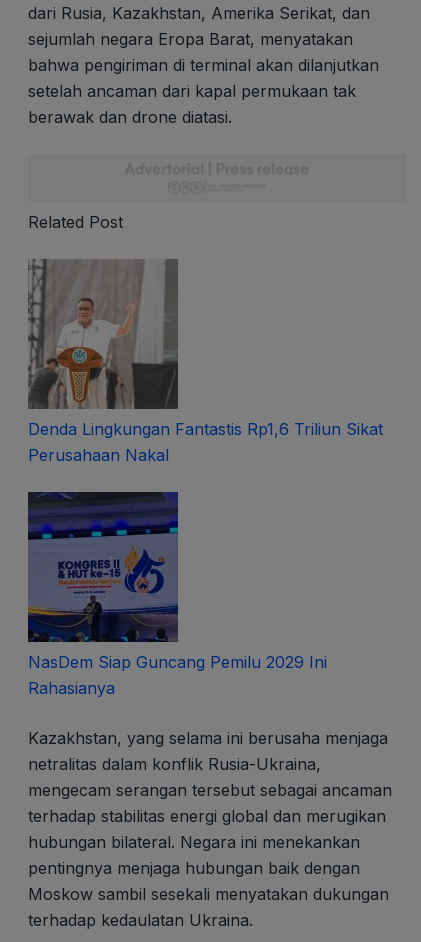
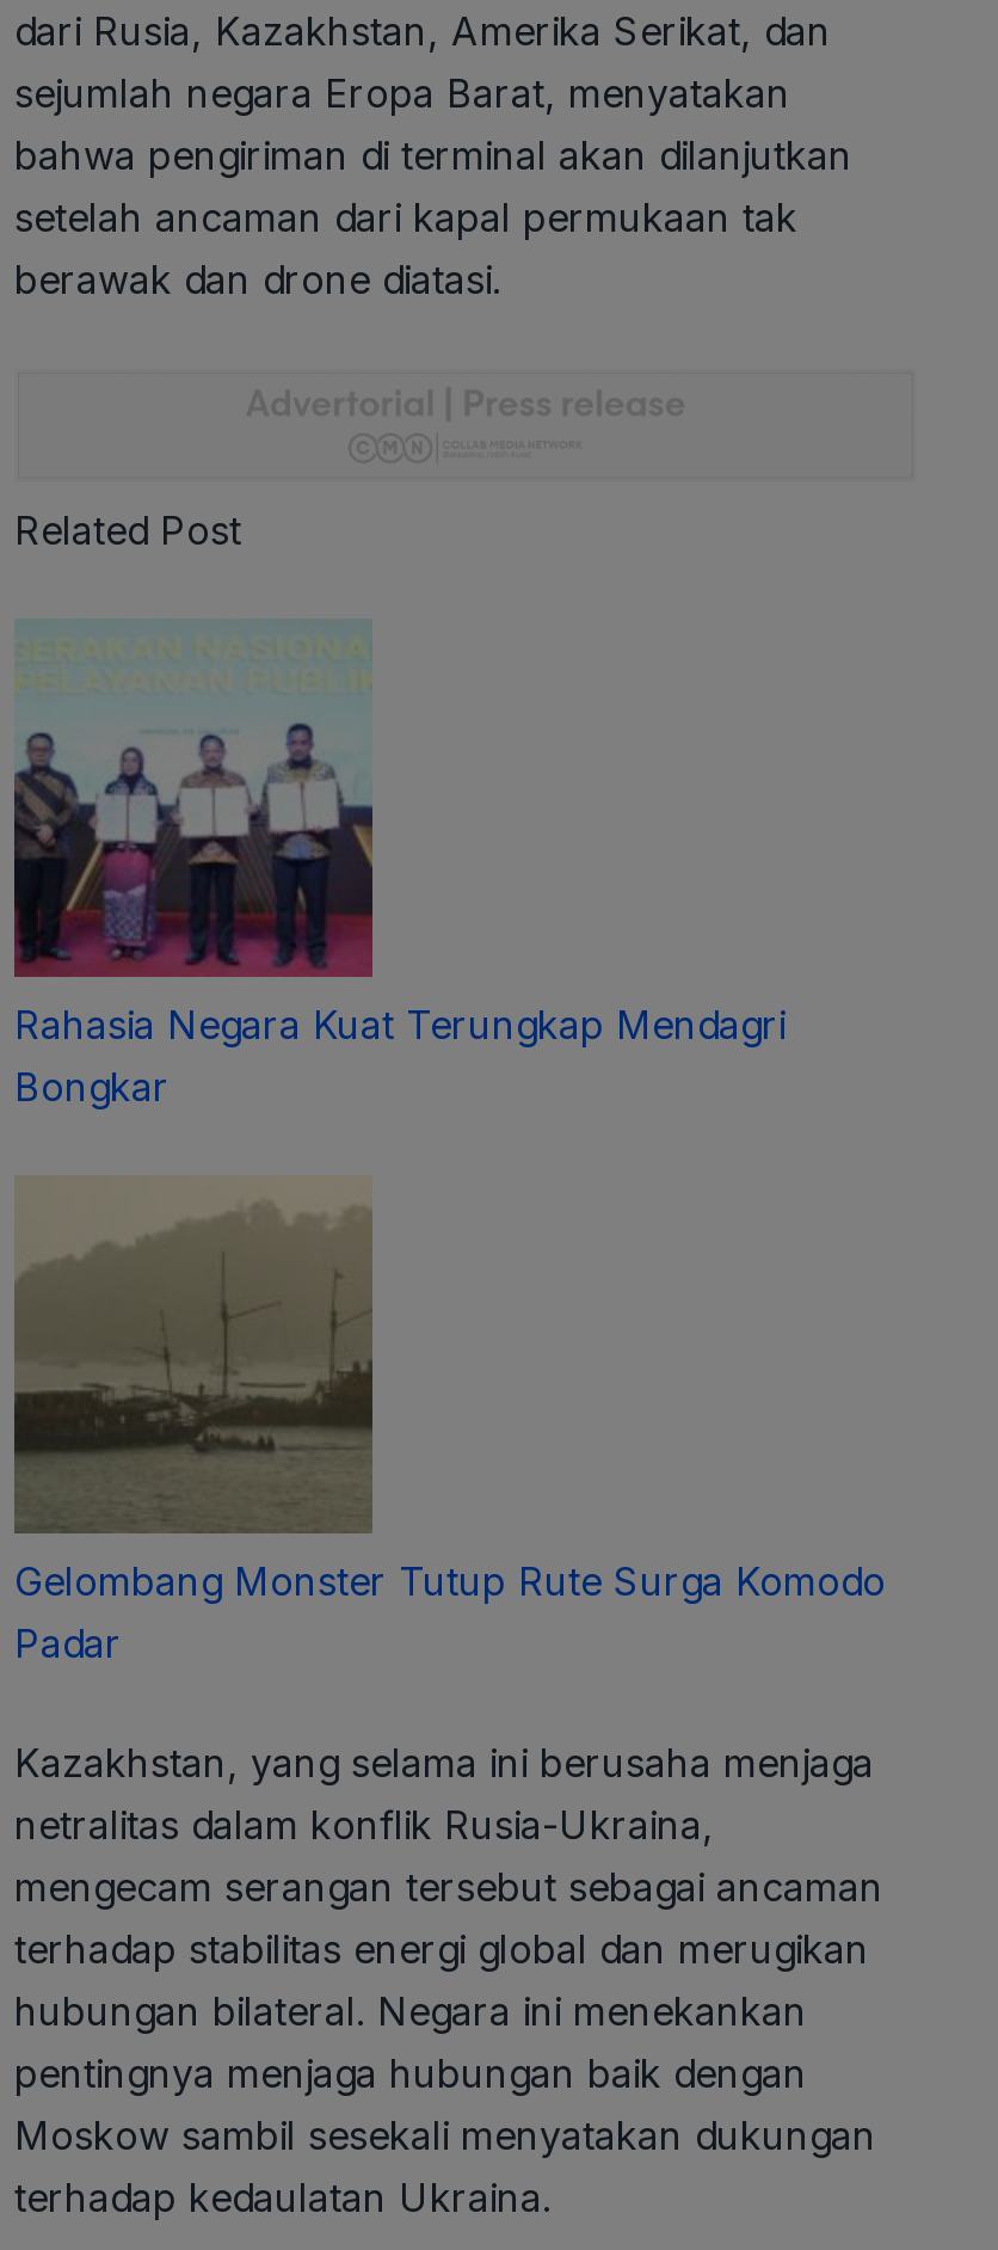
[27,258,383,465] [image] | Denda Lingkungan Fantastis Rp1,6 Triliun Sikat | Perusahaan Nakal -> [12,619,786,1110] [image] | Rahasia Negara Kuat Terungkap Mendagri | Bongkar
[27,491,327,698] [image] | NasDem Siap Guncang Pemilu 2029 Ini | Rahasianya -> [12,1175,886,1667] [image] | Gelombang Monster Tutup Rute Surga Komodo | Padar

